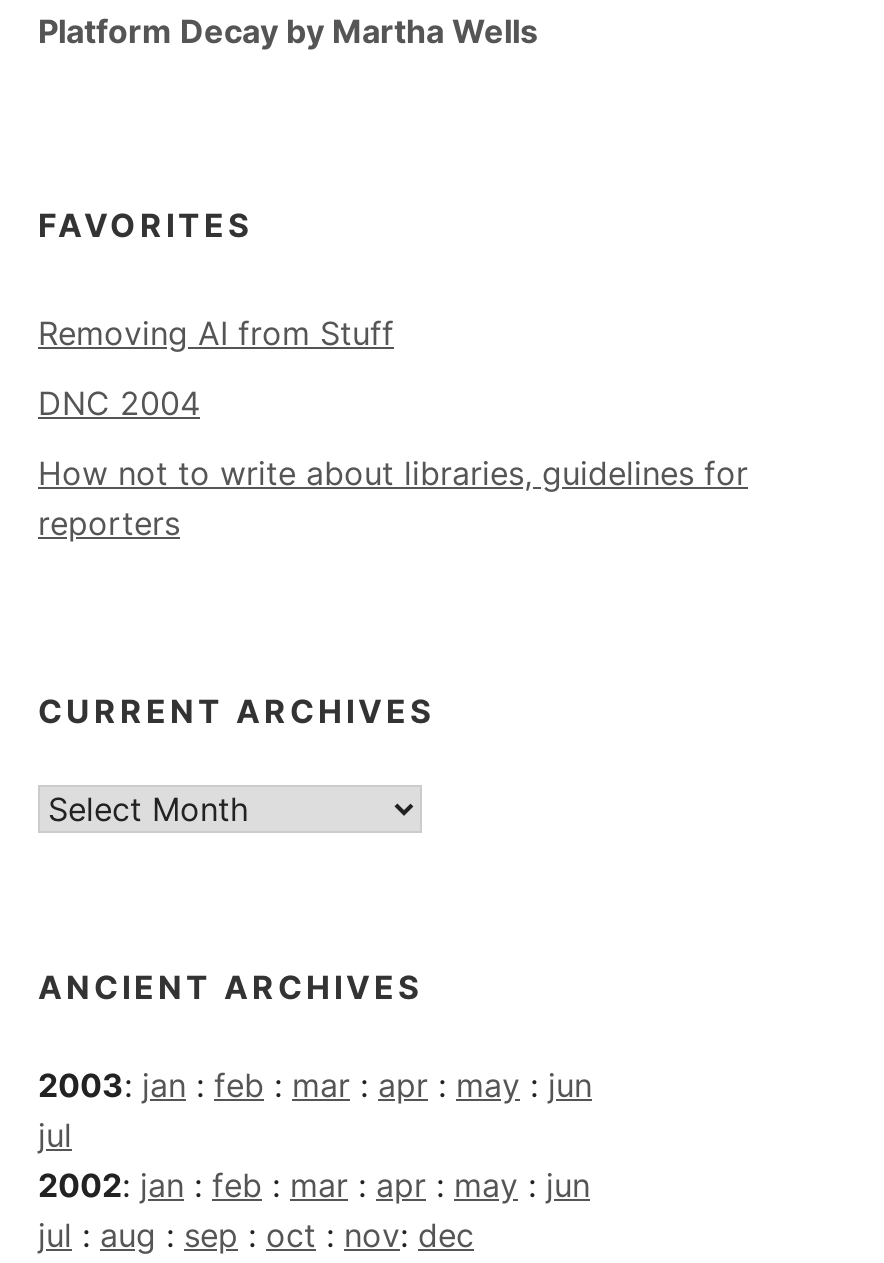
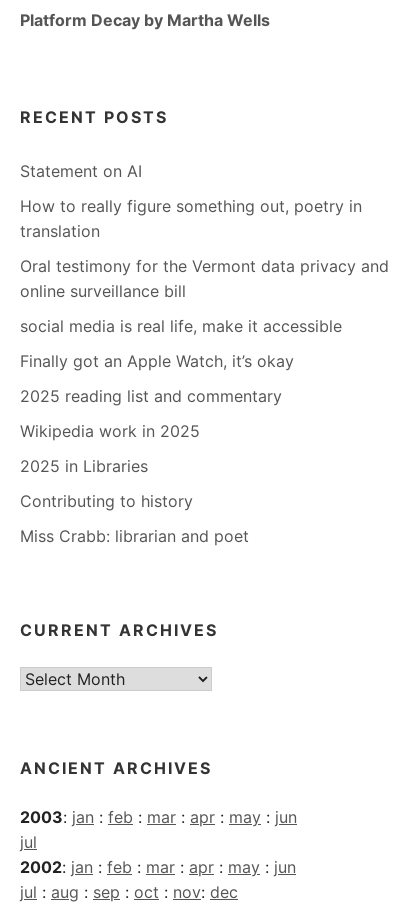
[38,206,748,544] FAVORITES | Removing AI from Stuff | DNC 2004 | How not to write about libraries, guidelines for | reporters -> [20,107,389,546] RECENT POSTS | Statement on AI | How to really figure something out, poetry in | translation | Oral testimony for the Vermont data privacy and | online surveillance bill | social media is real life, make it accessible | Finally got an Apple Watch, it’s okay | 2025 reading list and commentary | Wikipedia work in 2025 | 2025 in Libraries | Contributing to history | Miss Crabb: librarian and poet

